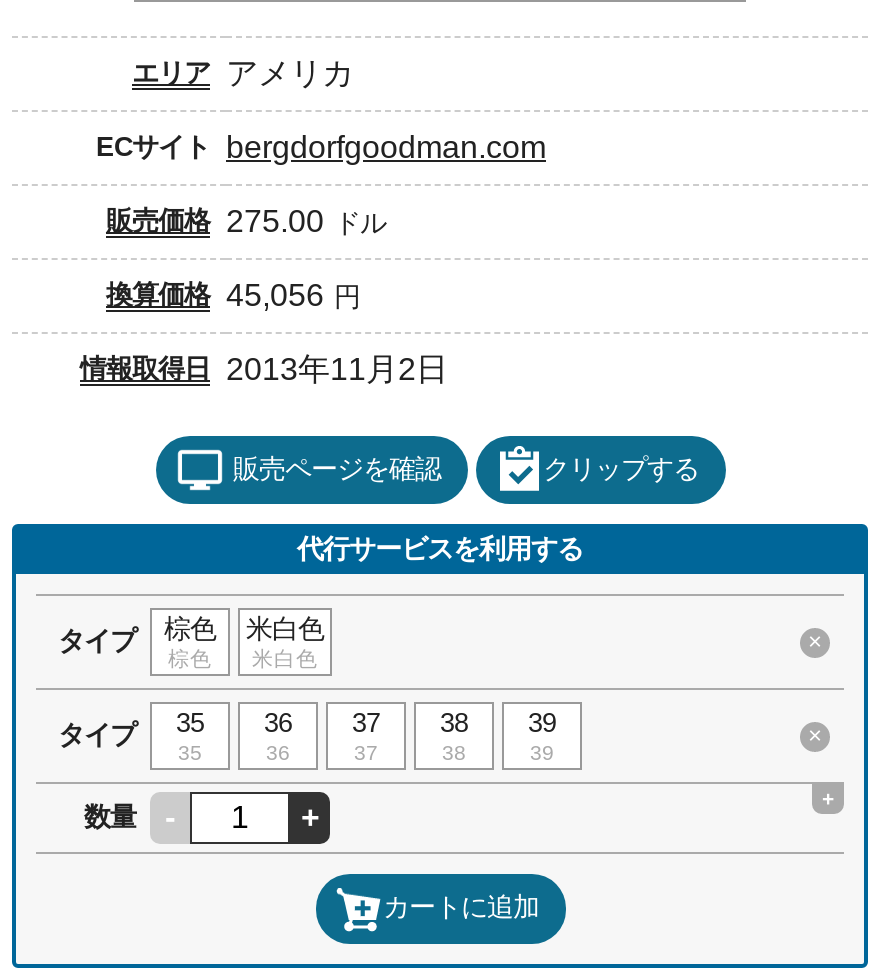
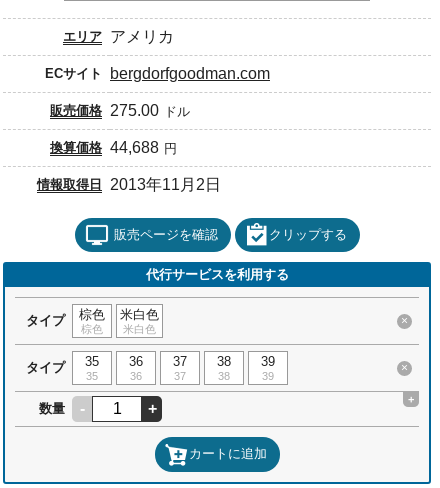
[106,278,360,312] 換算価格 45,056 円 -> [50,139,177,156] 換算価格 44,688 円

